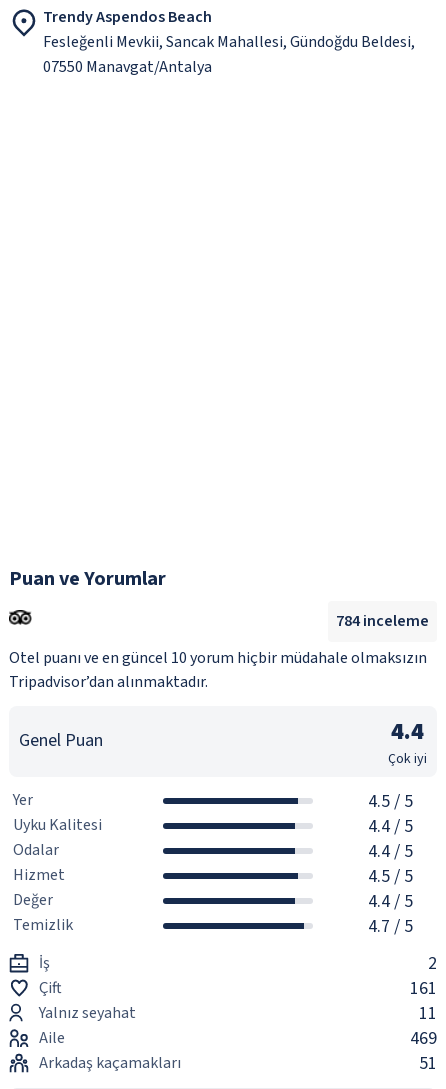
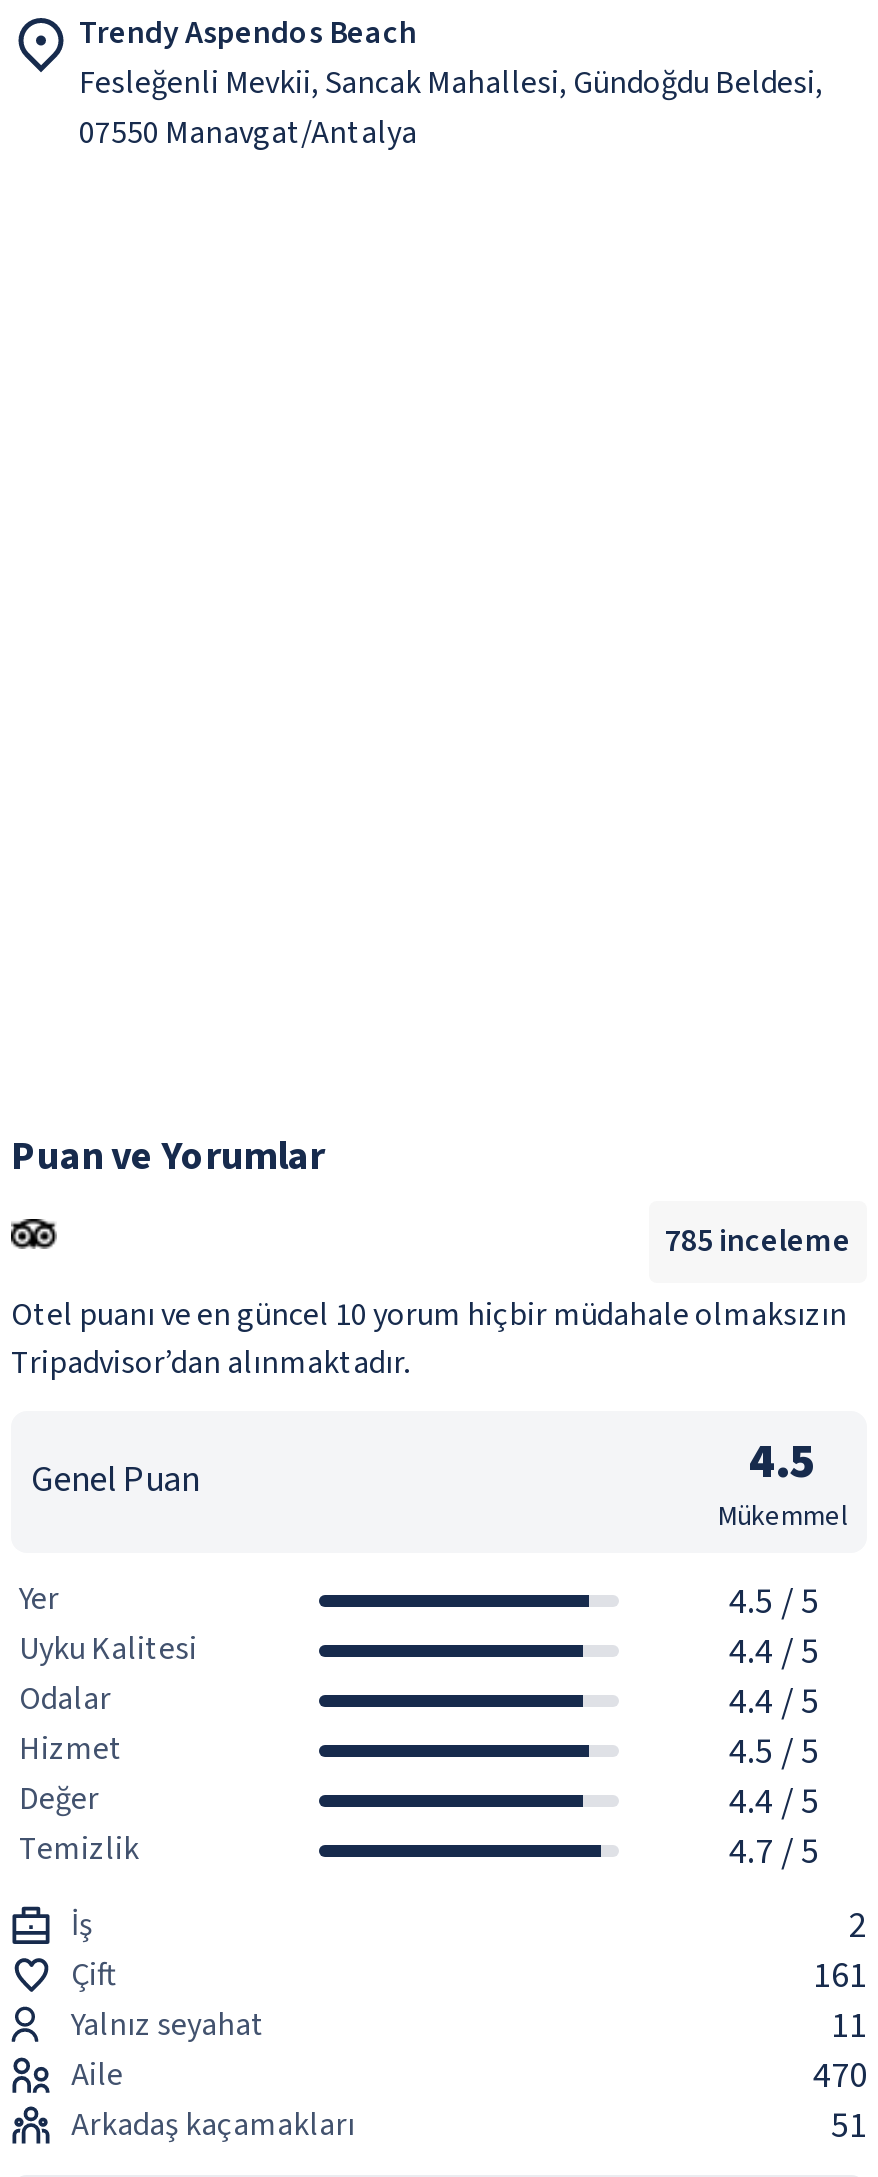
[336,610,429,632] 784 inceleme -> [665,1219,851,1263] 785 inceleme
[388,714,427,769] 4.4 | Çok iyi -> [717,1427,847,1537] 4.5 | Mükemmel
[410,1026,437,1051] 469 -> [813,2051,867,2101] 470

